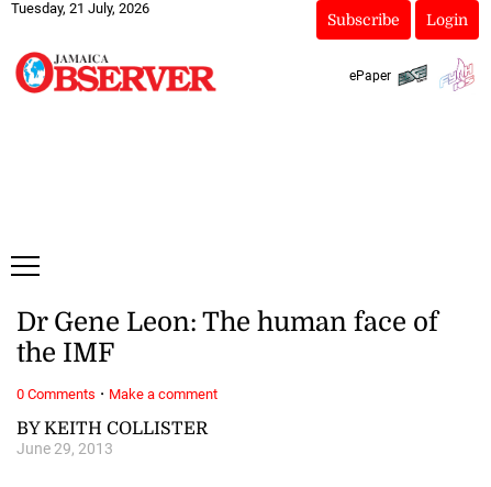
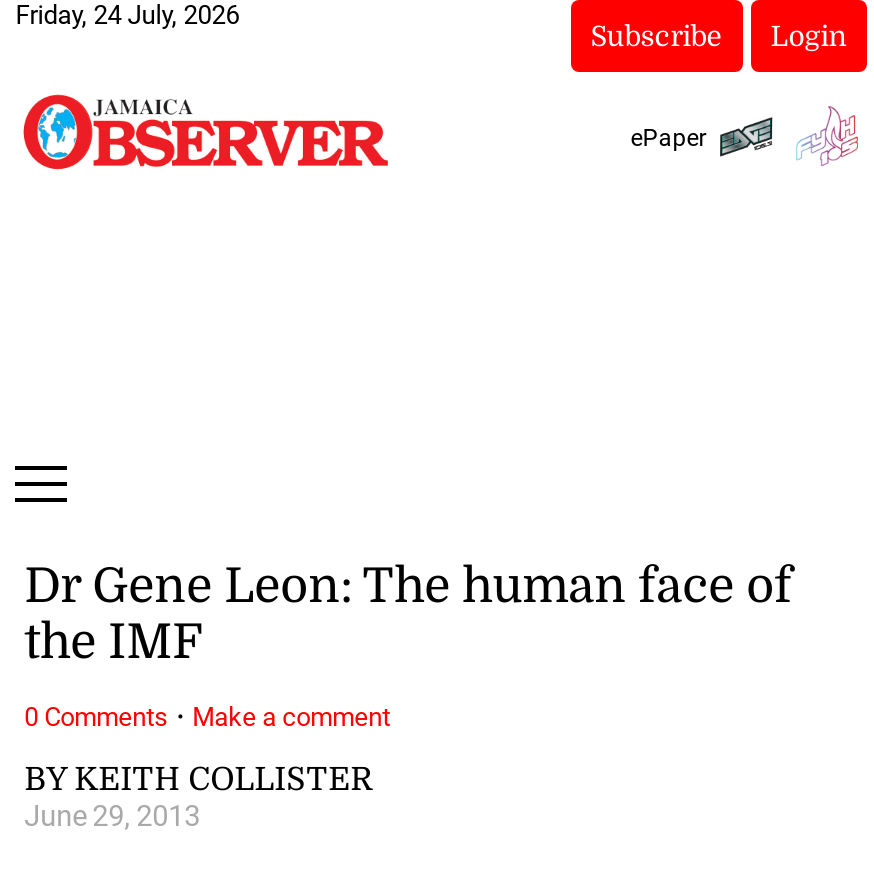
[11,0,150,16] Tuesday, 21 July, 2026 -> [15,0,239,30] Friday, 24 July, 2026

